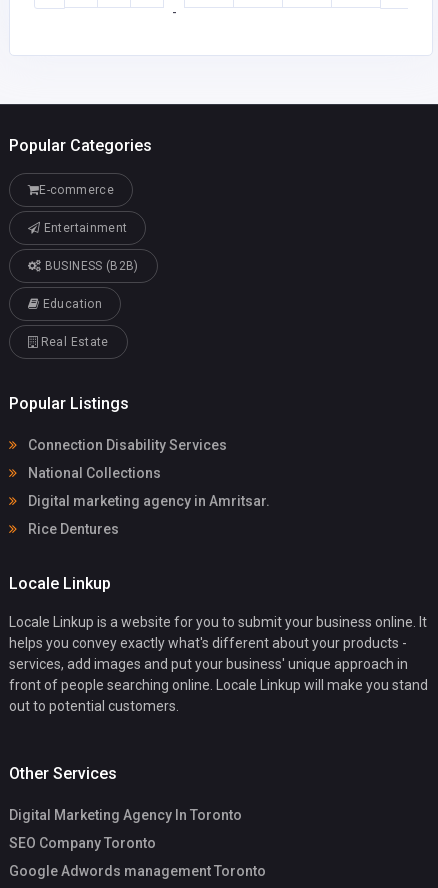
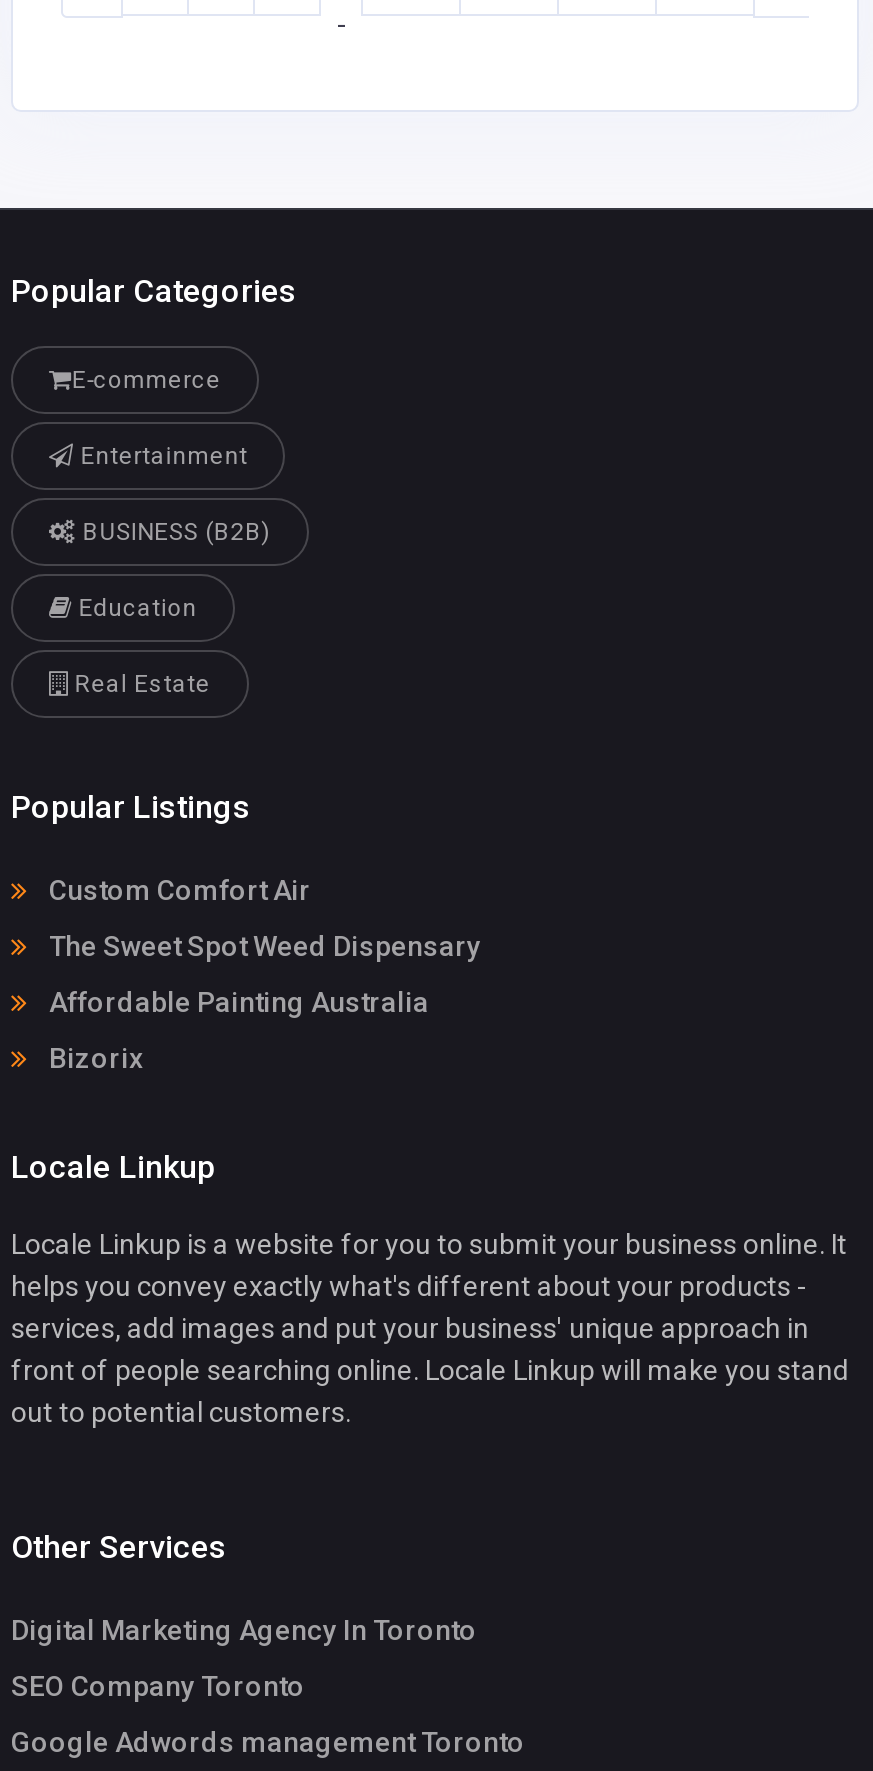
[25,437,227,453] Connection Disability Services -> [43,875,311,907] Custom Comfort Air
[25,465,161,481] National Collections -> [43,931,481,963] The Sweet Spot Weed Dispensary
[25,493,270,509] Digital marketing agency in Amritsar. -> [43,987,429,1019] Affordable Painting Australia
[25,521,119,537] Rice Dentures -> [43,1043,143,1075] Bizorix

